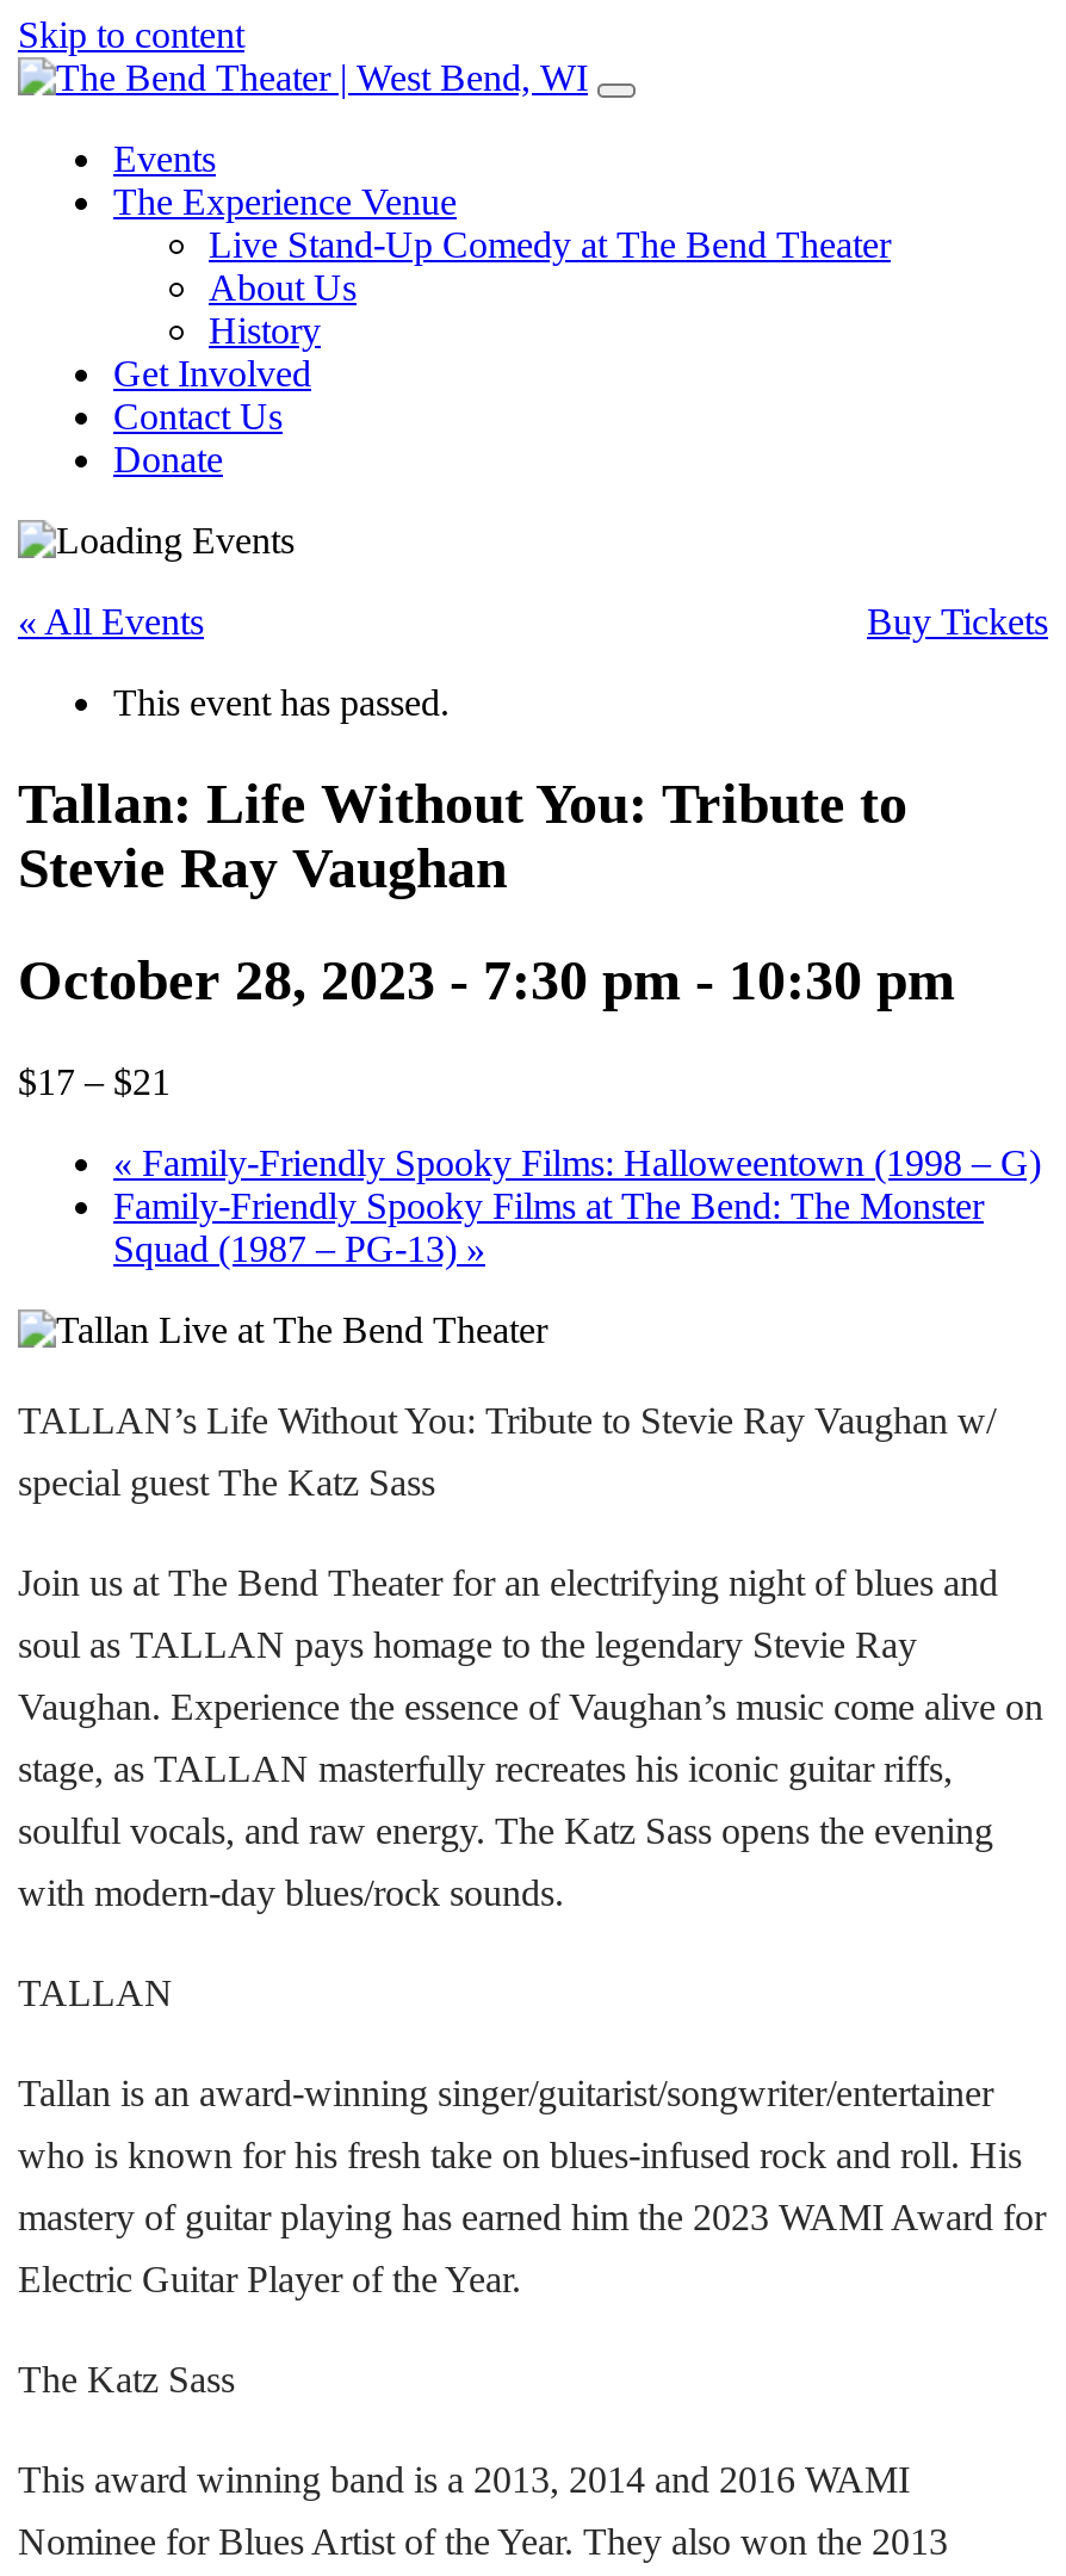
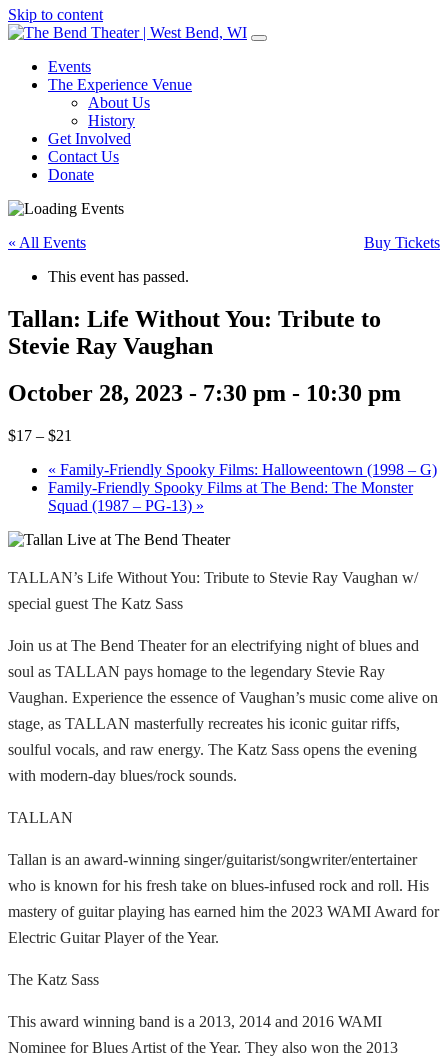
[209,224,891,265] Live Stand-Up Comedy at The Bend Theater -> none

